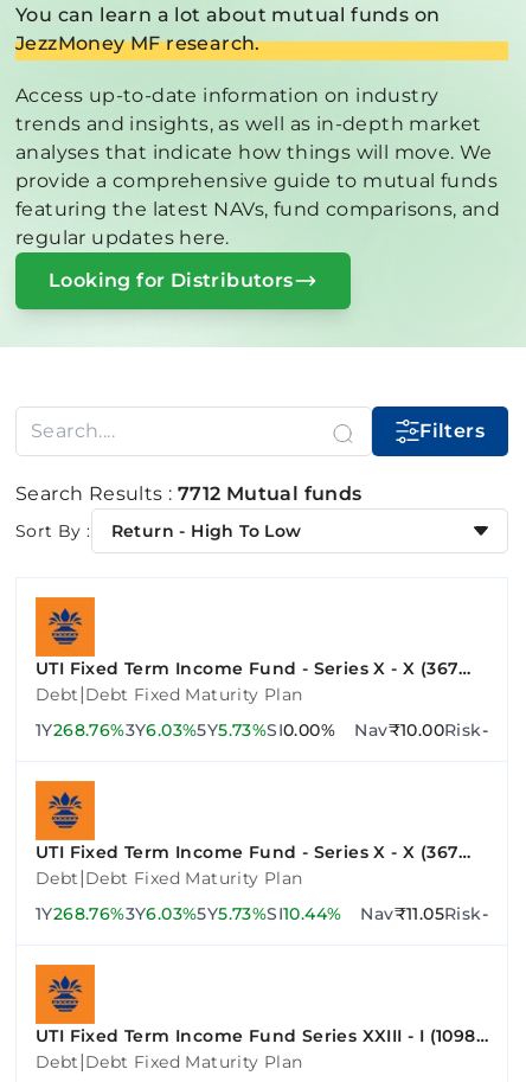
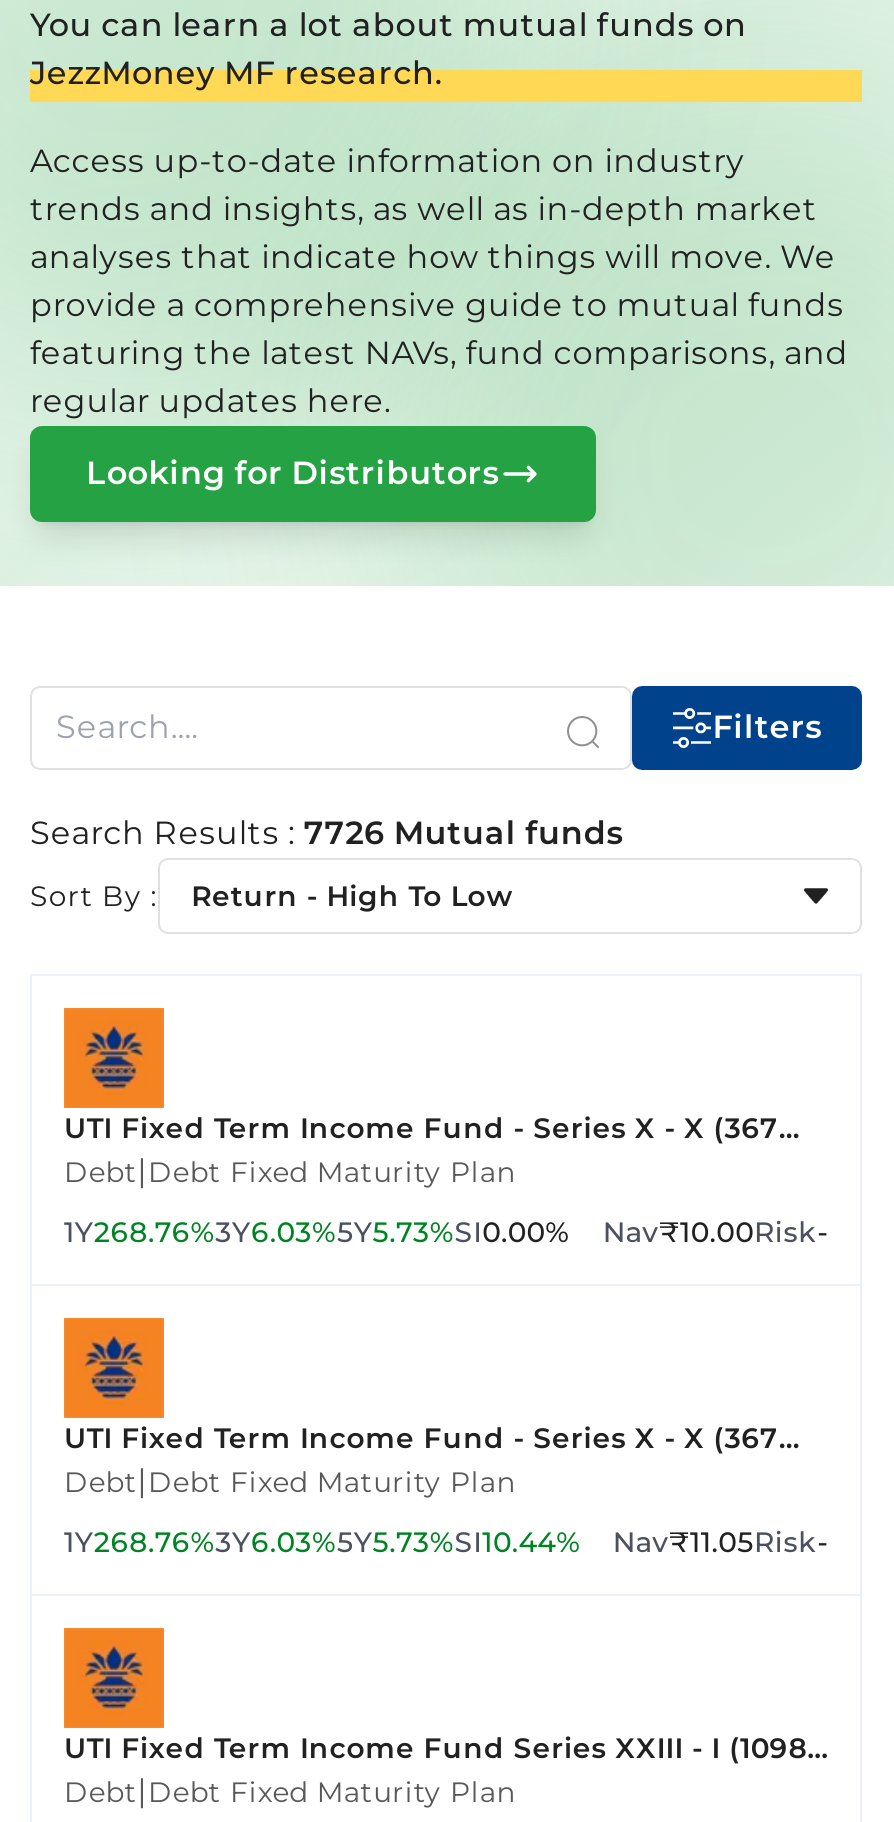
[15,482,362,505] Search Results : 7712 Mutual funds -> [30,814,623,852] Search Results : 7726 Mutual funds

